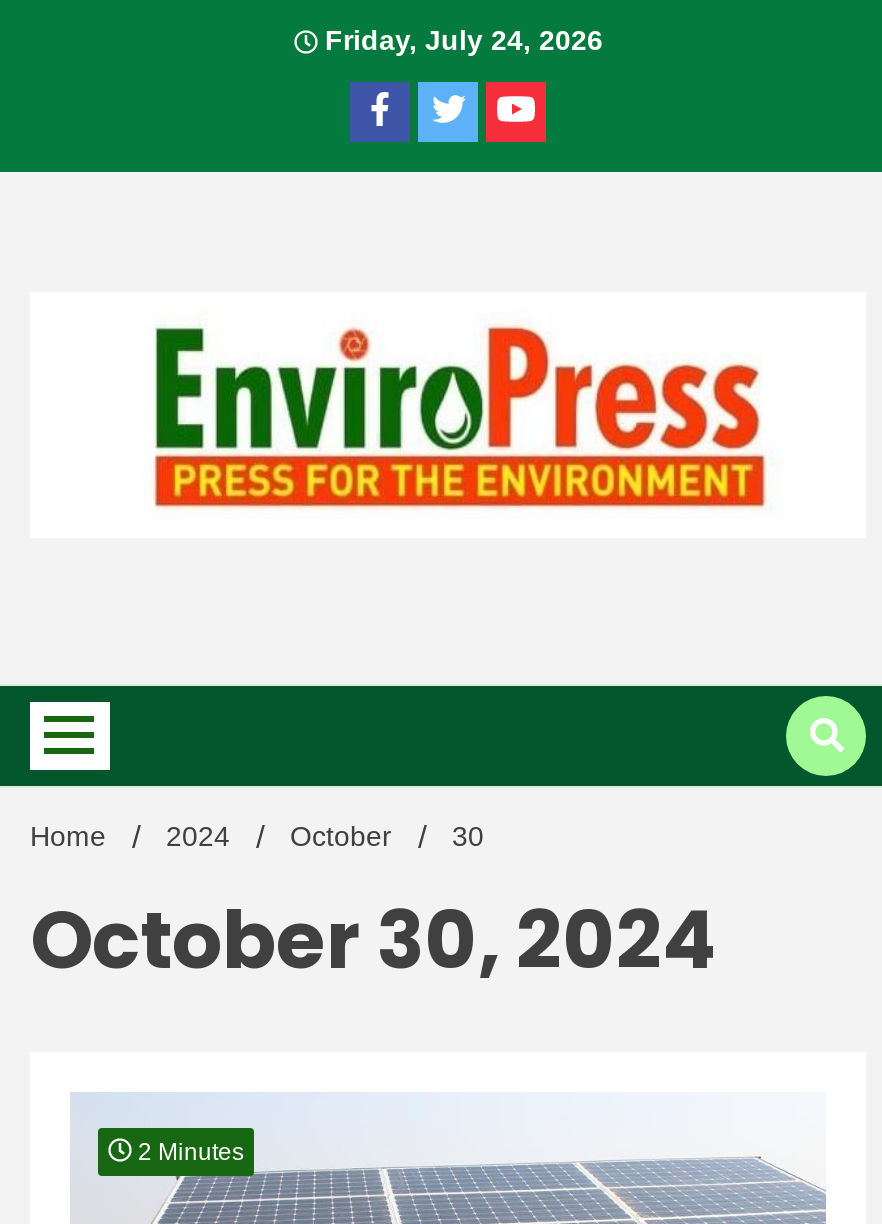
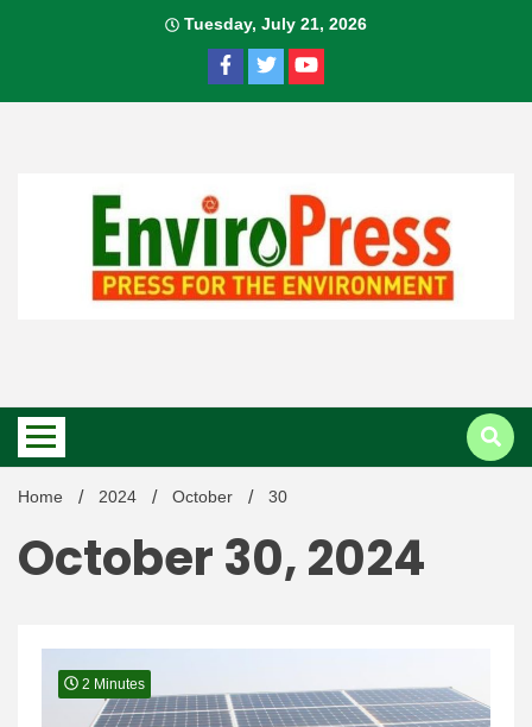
[317,24,603,56] Friday, July 24, 2026 -> [179,14,367,33] Tuesday, July 21, 2026

